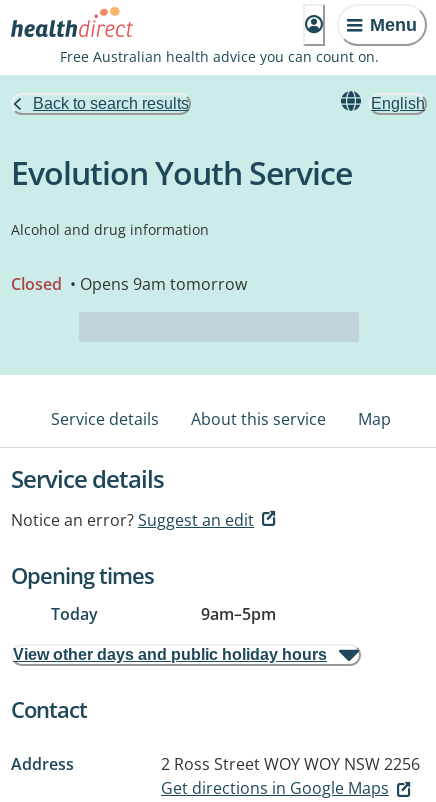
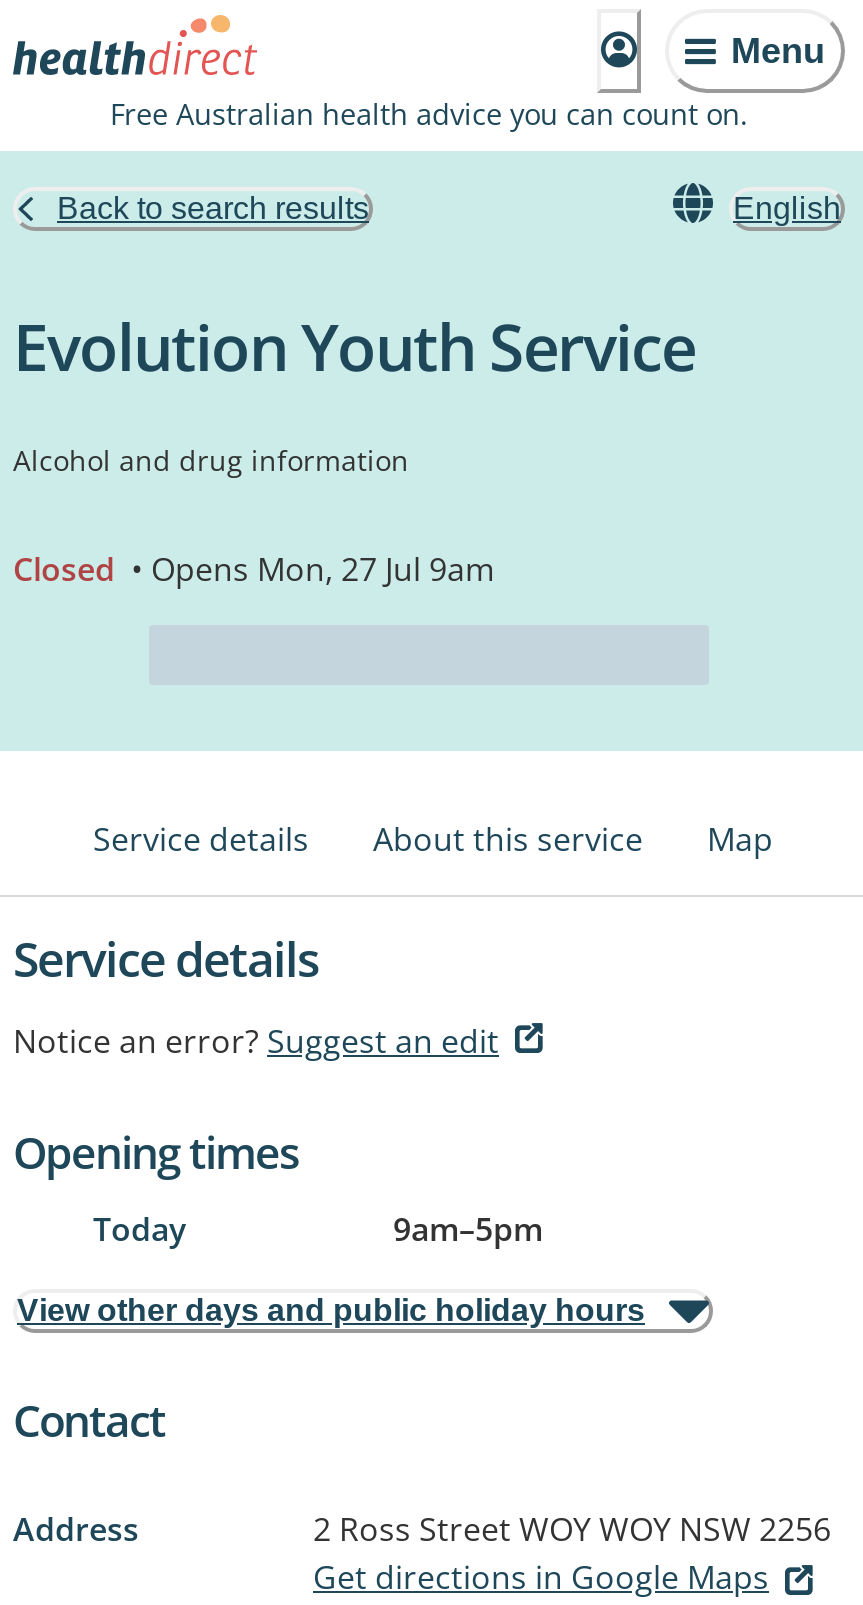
[11,273,247,295] Closed • Opens 9am tomorrow -> [13,547,495,591] Closed • Opens Mon, 27 Jul 9am

